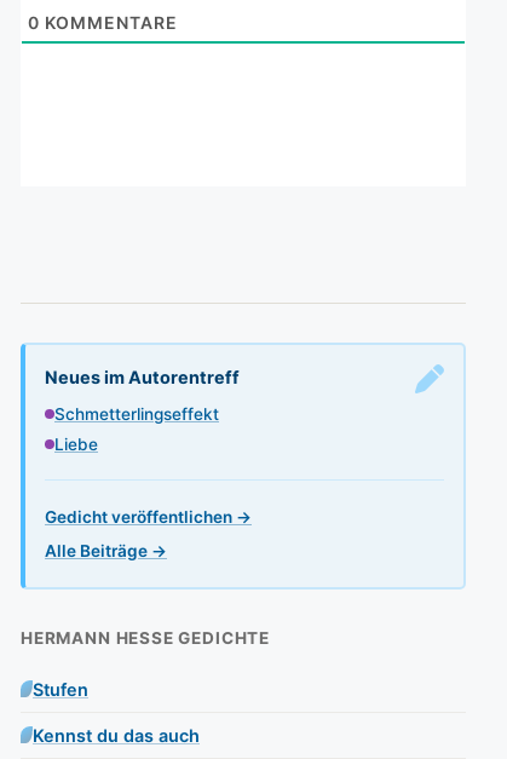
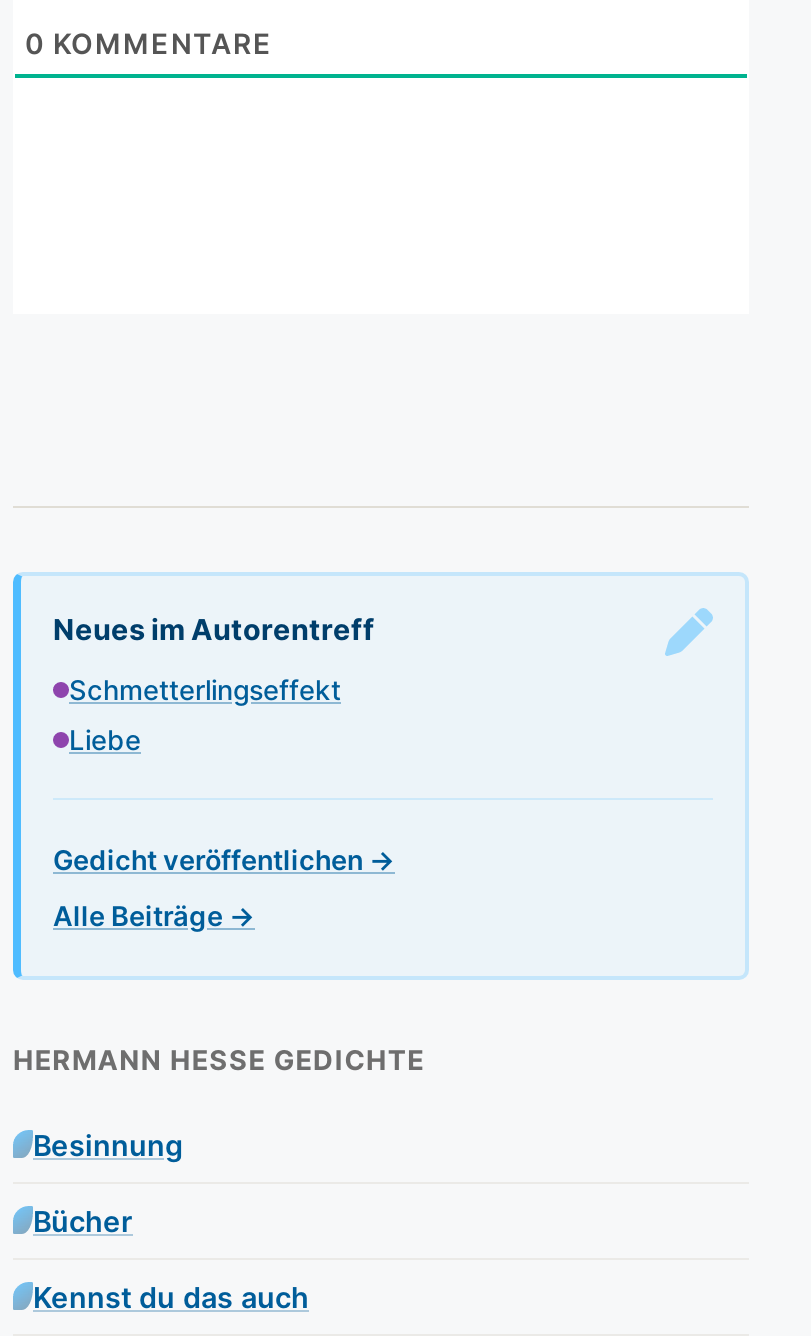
[33,679,88,700] Stufen -> [33,1128,183,1238] Besinnung | Bücher

